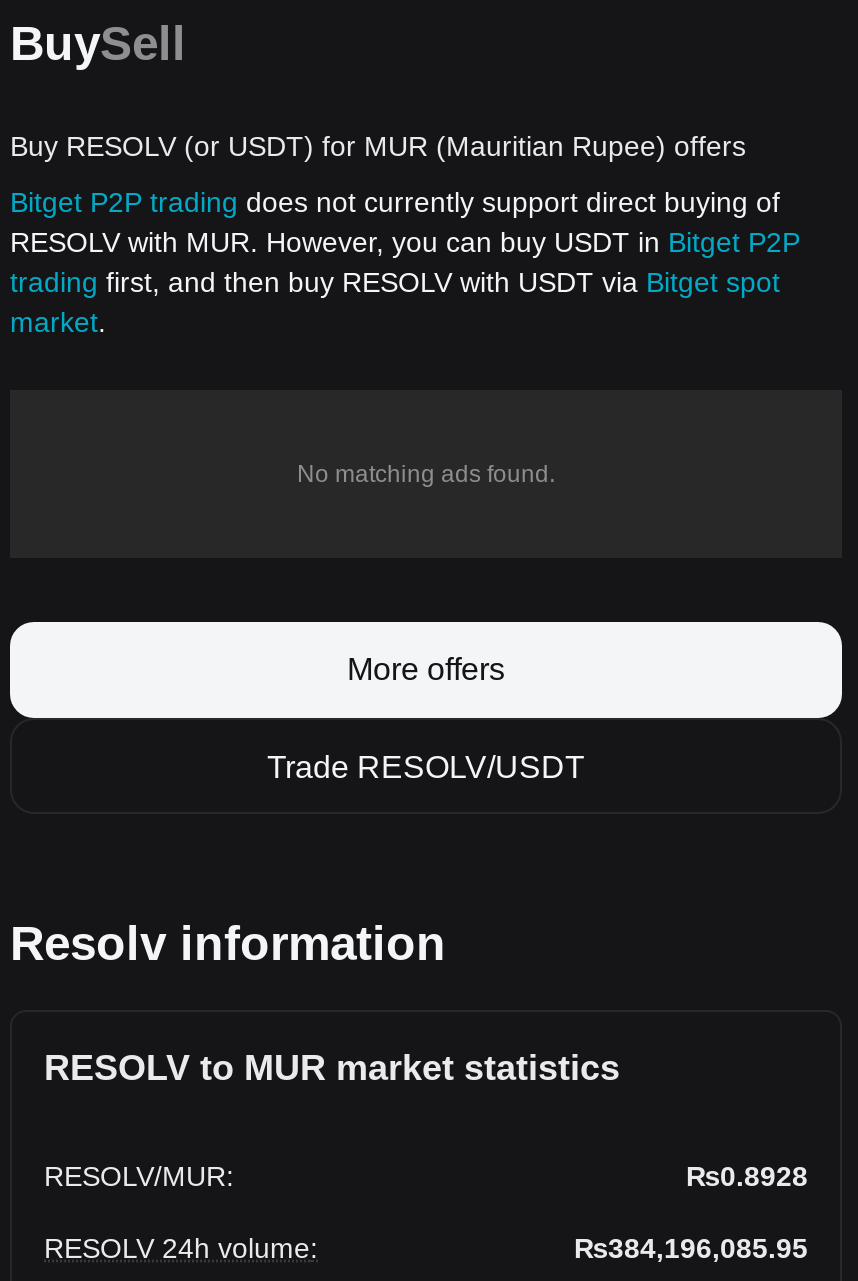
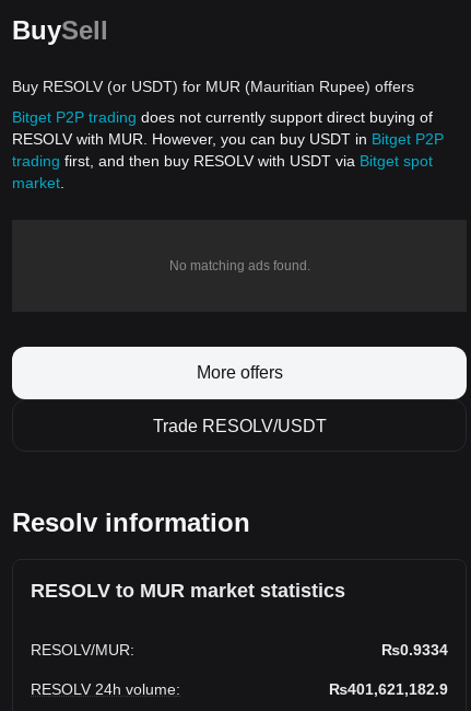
[686,1160,808,1192] ₨0.8928 -> [381,641,448,658] ₨0.9334
[574,1232,808,1264] ₨384,196,085.95 -> [329,680,448,698] ₨401,621,182.9

